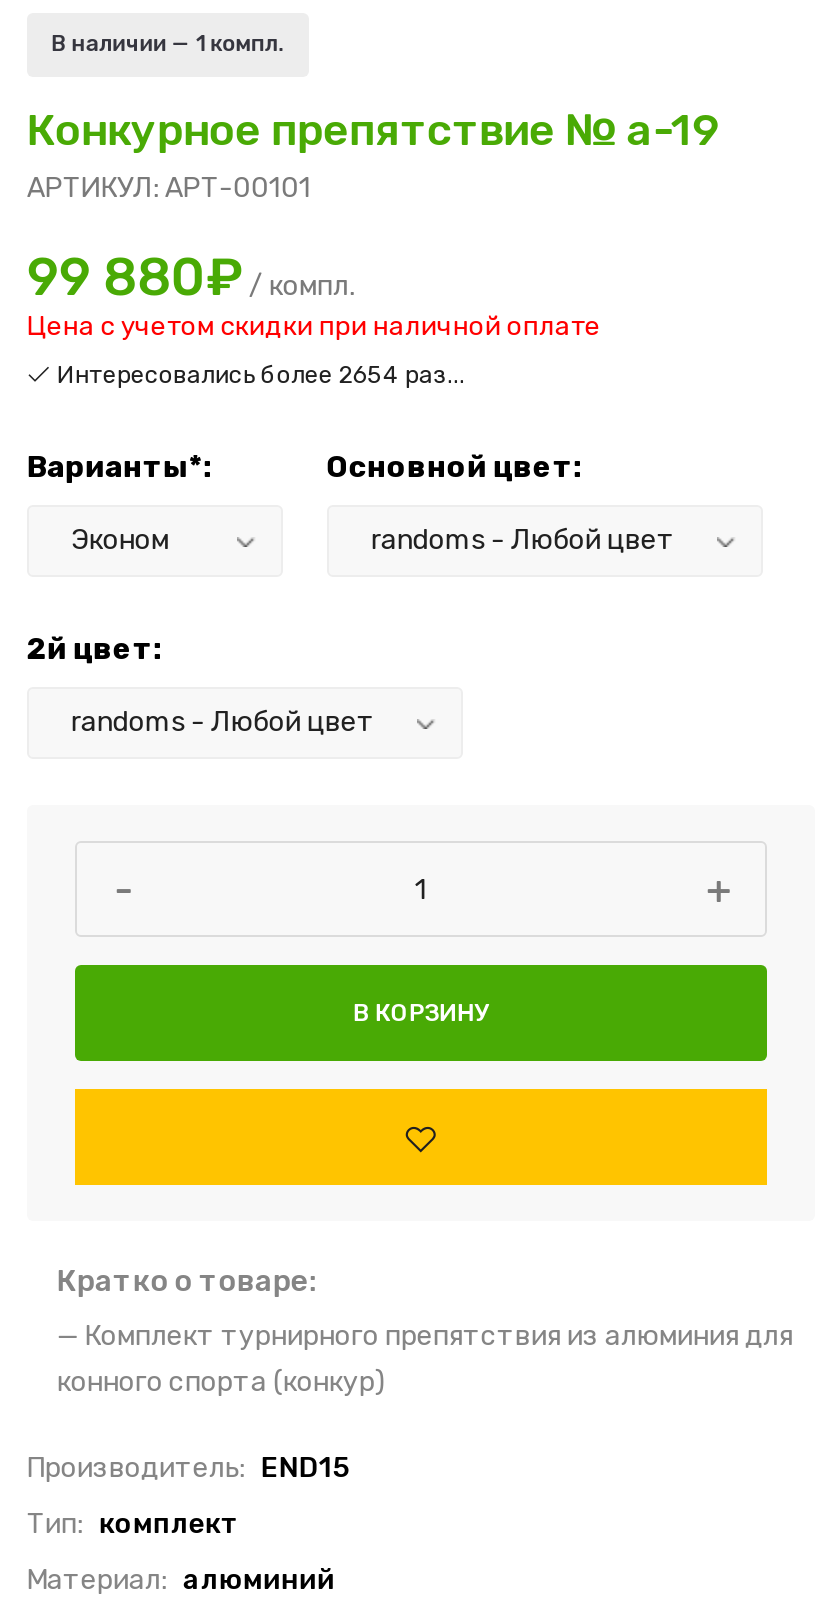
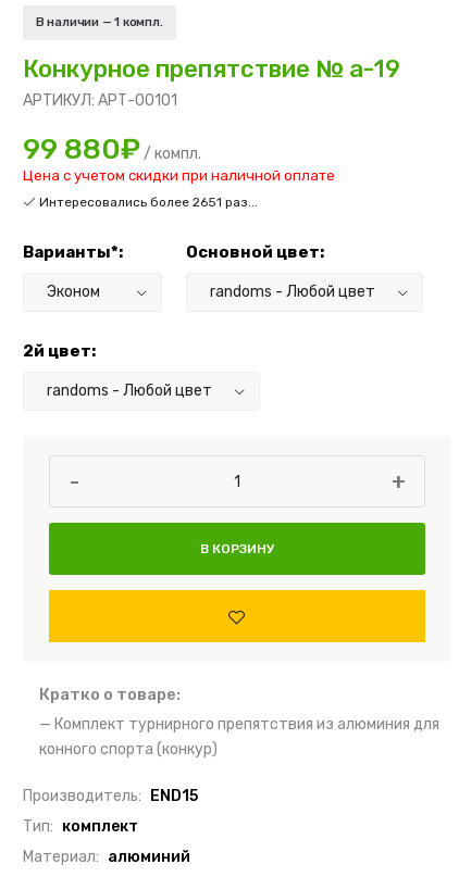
[51,361,465,389] Интересовались более 2654 раз... -> [36,195,258,210] Интересовались более 2651 раз...

